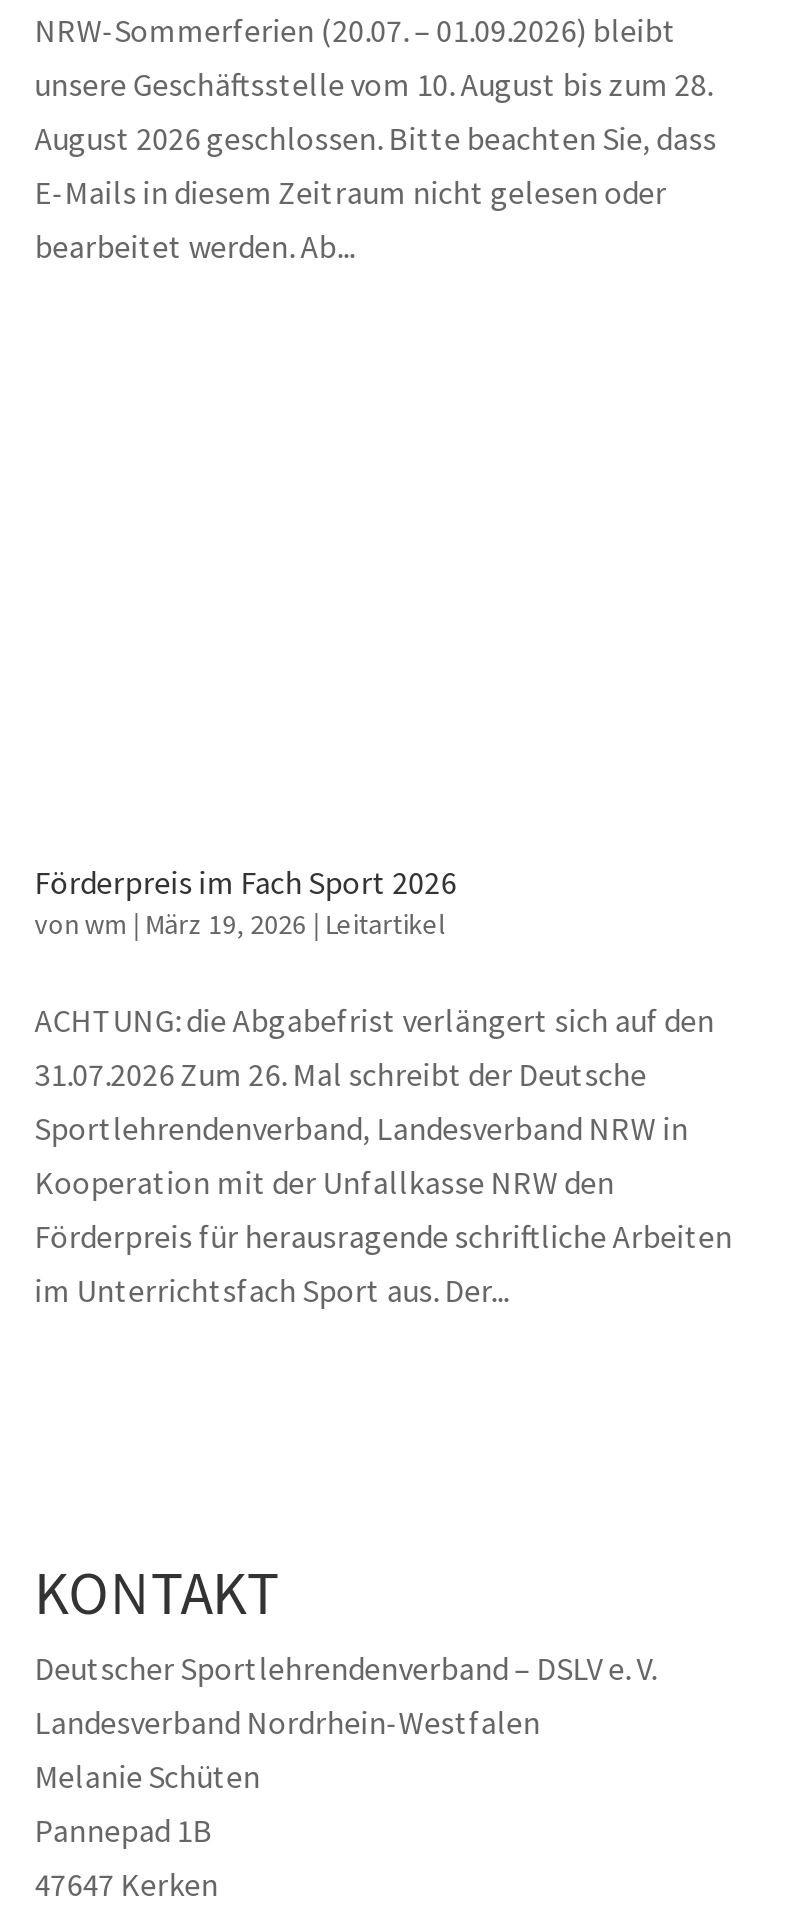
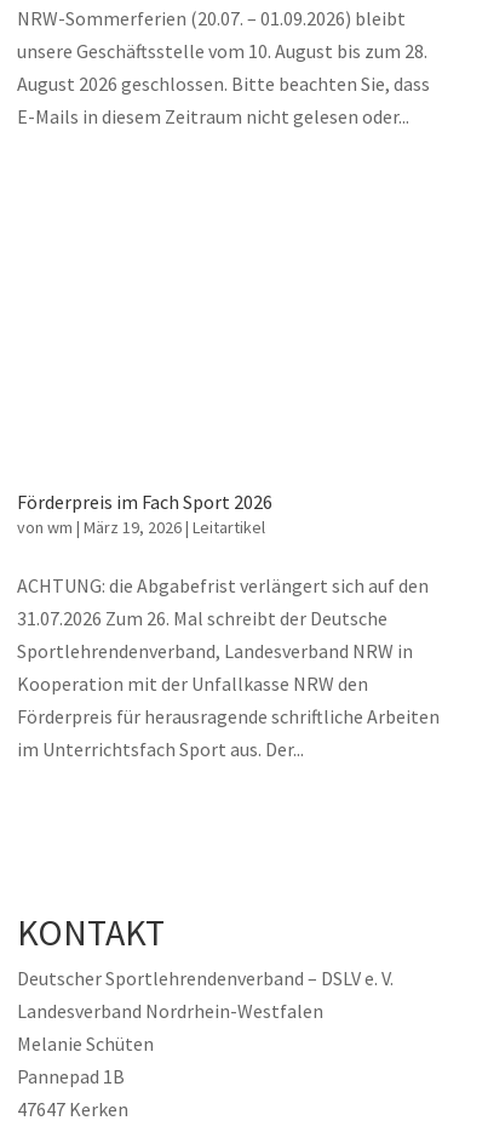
[35,172,667,266] E-Mails in diesem Zeitraum nicht gelesen oder | bearbeitet werden. Ab... -> [17,104,409,128] E-Mails in diesem Zeitraum nicht gelesen oder...

